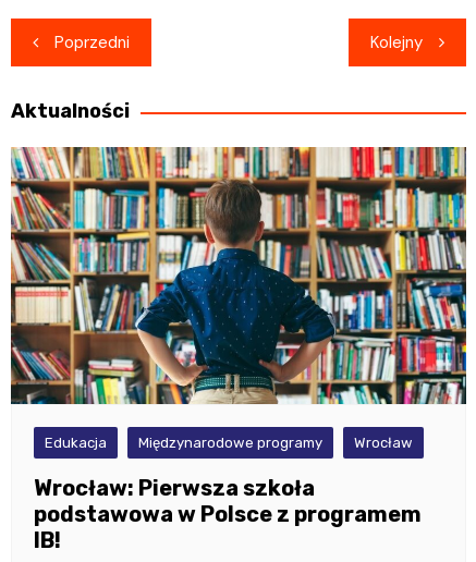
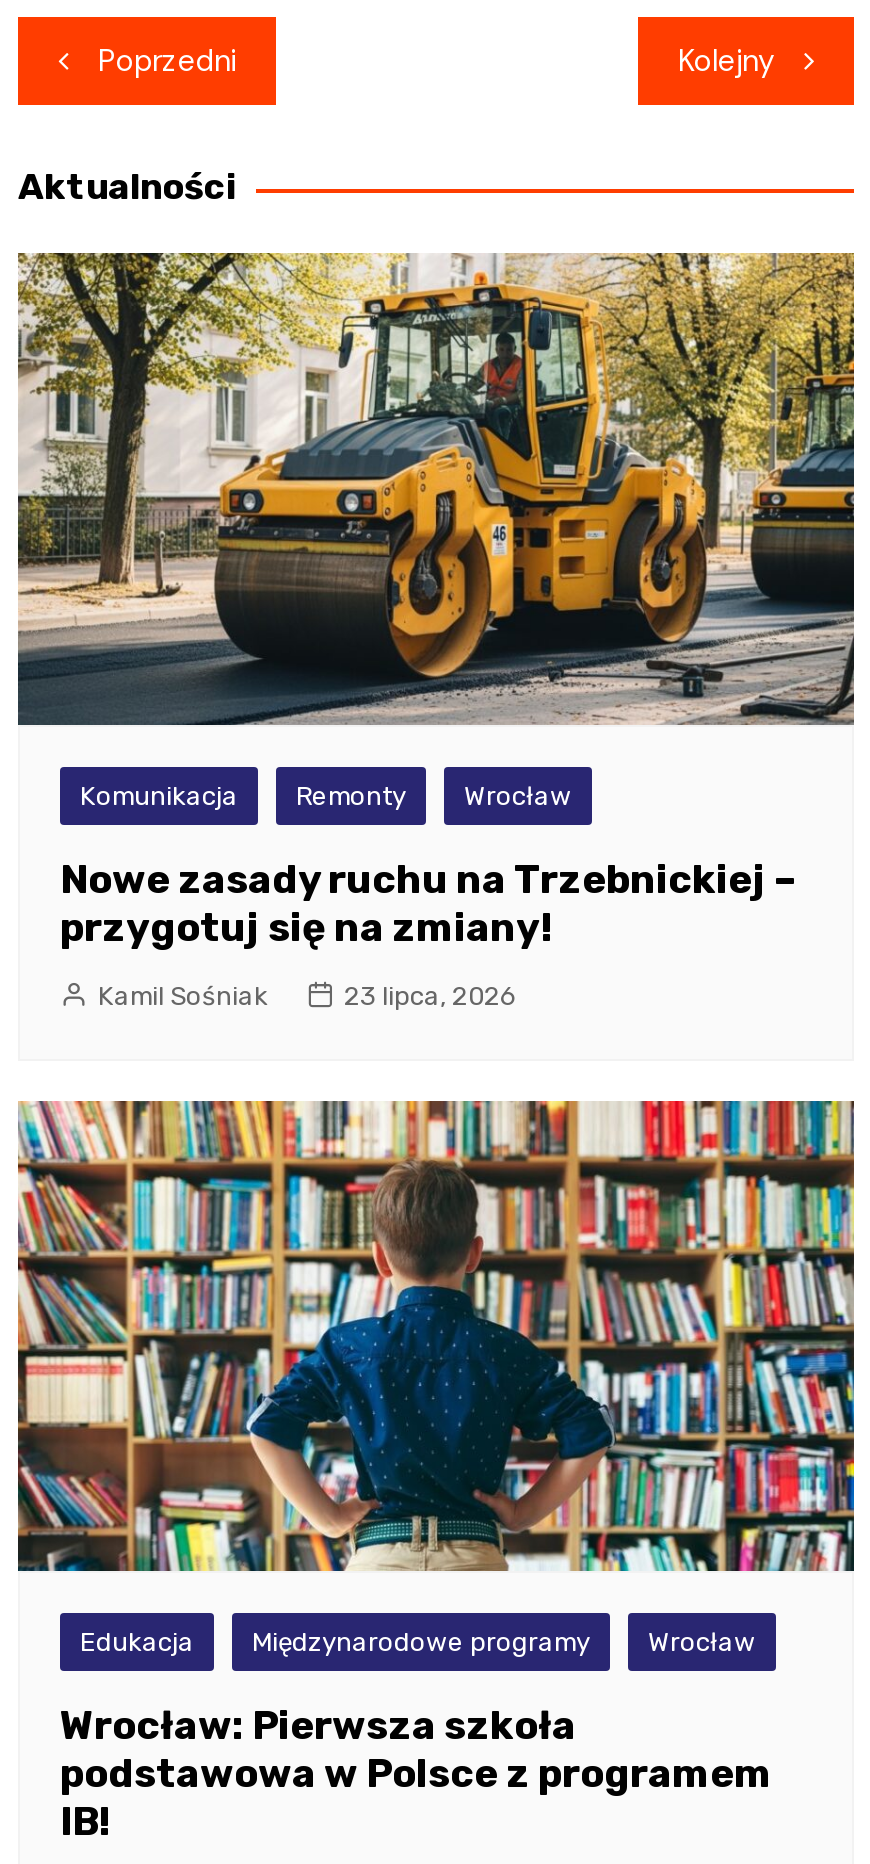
none -> [16,251,856,1011] [image] | Komunikacja | Remonty | Wrocław | Nowe zasady ruchu na Trzebnickiej – | przygotuj się na zmiany! | Kamil Sośniak | 23 lipca, 2026

